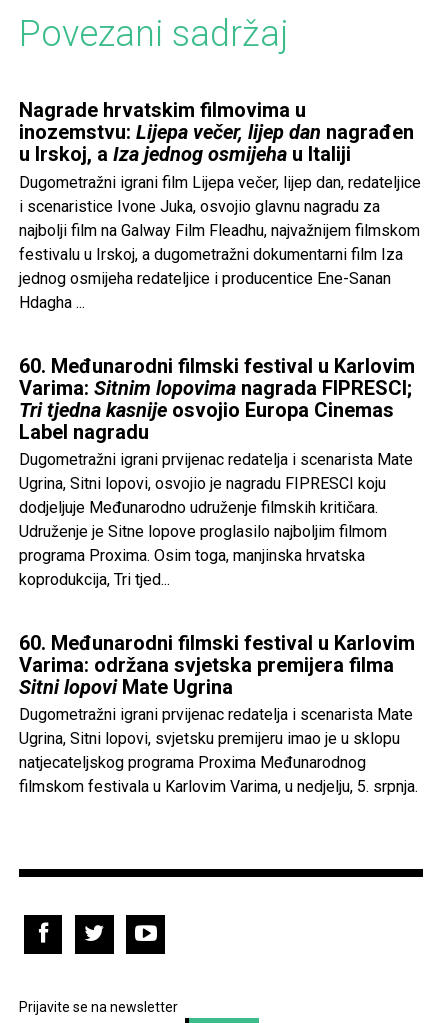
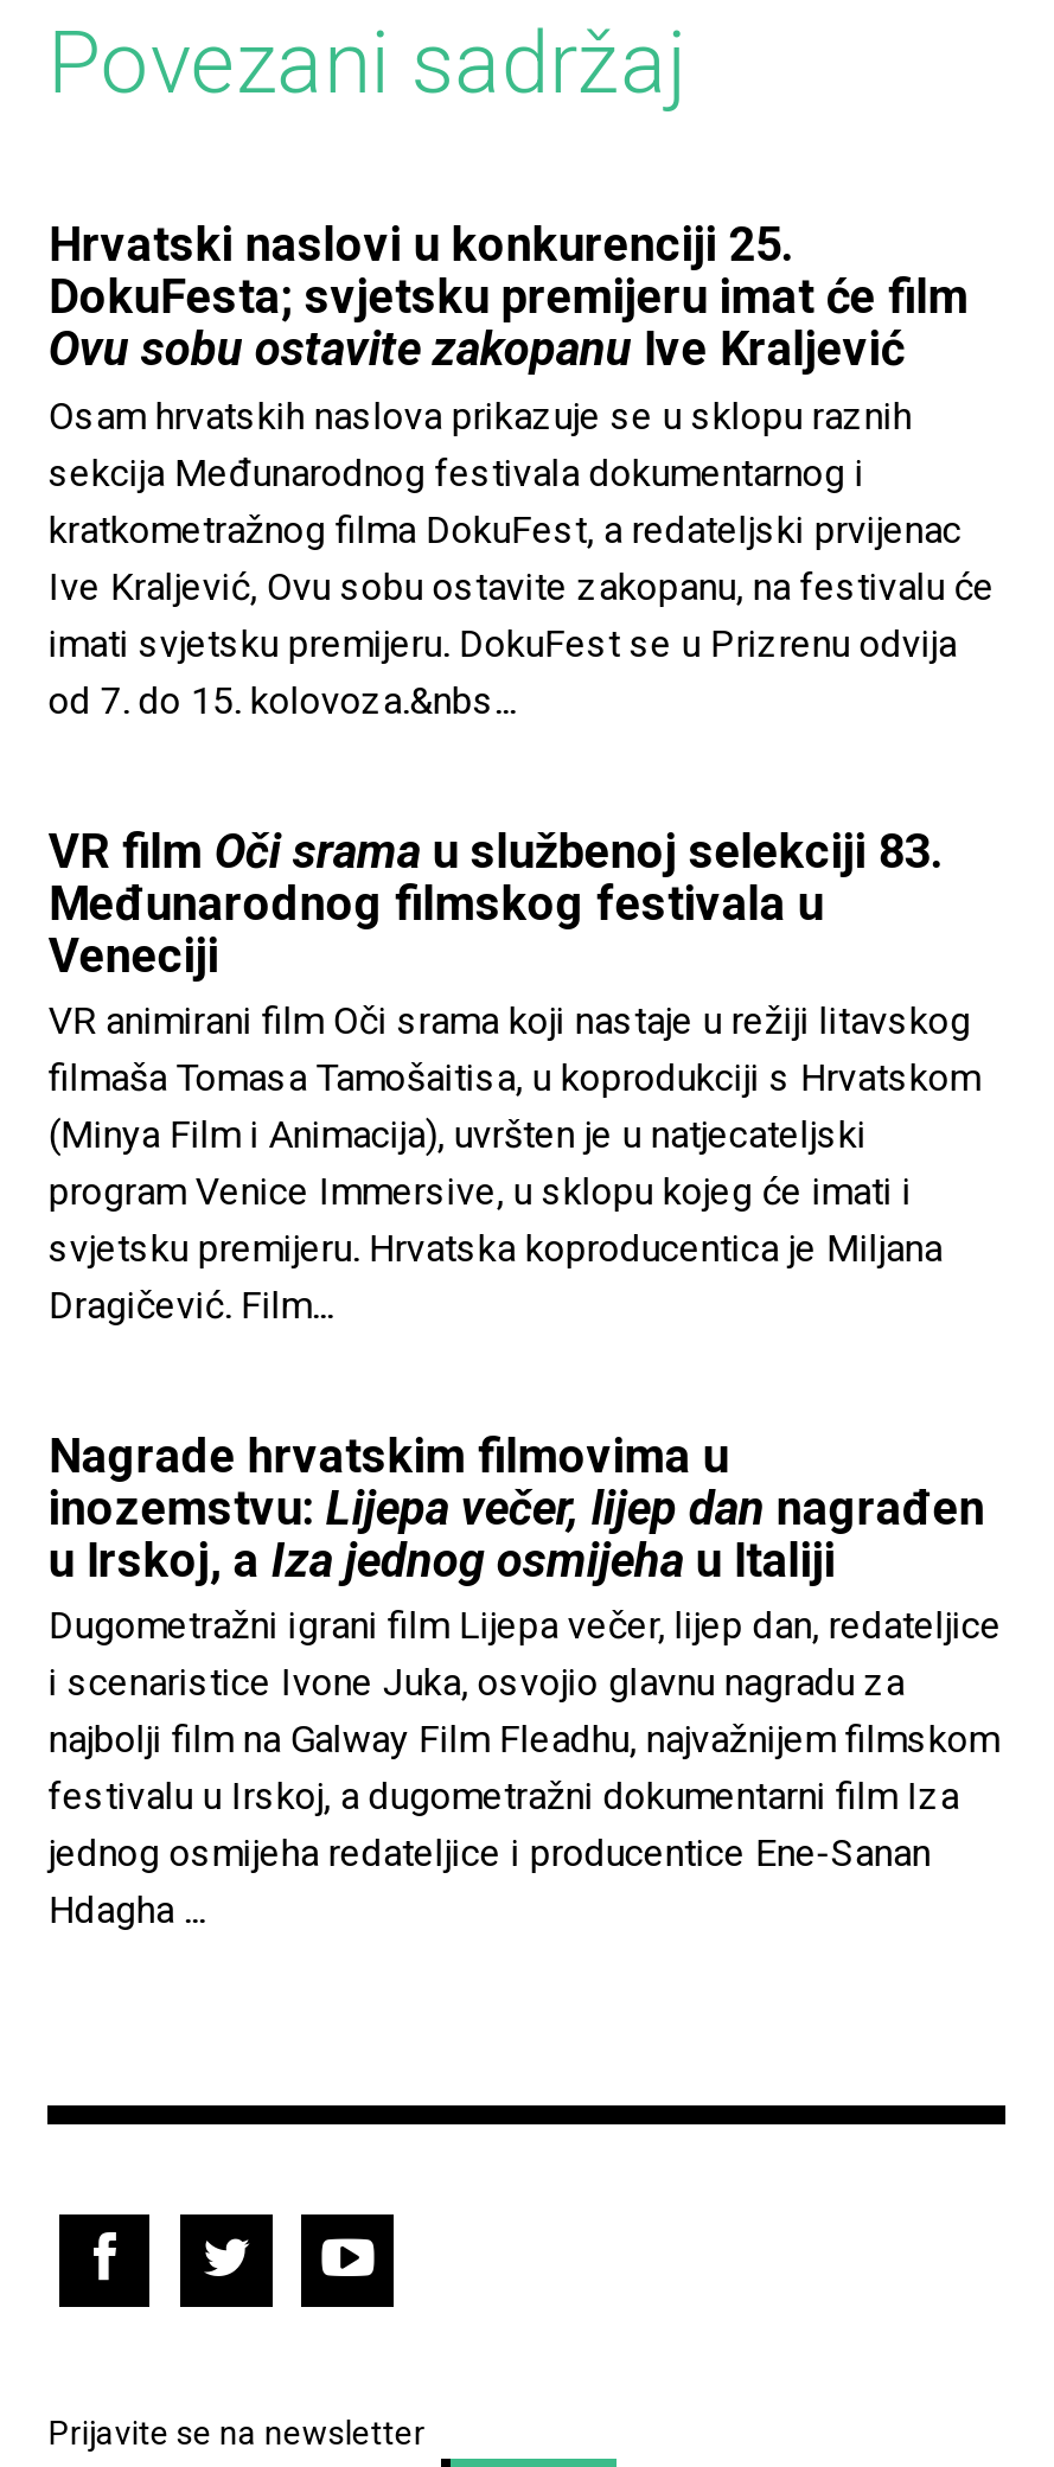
none -> [48,216,994,1328] Hrvatski naslovi u konkurenciji 25. | DokuFesta; svjetsku premijeru imat će film | Ovu sobu ostavite zakopanu Ive Kraljević | Osam hrvatskih naslova prikazuje se u sklopu raznih | sekcija Međunarodnog festivala dokumentarnog i | kratkometražnog filma DokuFest, a redateljski prvijenac | Ive Kraljević, Ovu sobu ostavite zakopanu, na festivalu će | imati svjetsku premijeru. DokuFest se u Prizrenu odvija | od 7. do 15. kolovoza.&nbs... | VR film Oči srama u službenoj selekciji 83. | Međunarodnog filmskog festivala u | Veneciji | VR animirani film Oči srama koji nastaje u režiji litavskog | filmaša Tomasa Tamošaitisa, u koprodukciji s Hrvatskom | (Minya Film i Animacija), uvršten je u natjecateljski | program Venice Immersive, u sklopu kojeg će imati i | svjetsku premijeru. Hrvatska koproducentica je Miljana | Dragičević. Film...
moved [19,98,421,312] -> [48,1427,1002,1933]: Nagrade hrvatskim filmovima u | inozemstvu: Lijepa večer, lijep dan nagrađen | u Irskoj, a Iza jednog osmijeha u Italiji | ... | jednog osmijeha redateljice i producentice Ene-Sanan | Hdagha ...
[19,354,418,796] 60. Međunarodni filmski festival u Karlovim | Varima: Sitnim lopovima nagrada FIPRESCI; | Tri tjedna kasnijeosvojio Europa Cinemas | Label nagradu | Dugometražni igrani prvijenac redatelja i scenarista Mate | Ugrina, Sitni lopovi, osvojio je nagradu FIPRESCI koju | dodjeljuje Međunarodno udruženje filmskih kritičara. | Udruženje je Sitne lopove proglasilo najboljim filmom | programa Proxima. Osim toga, manjinska hrvatska | koprodukcija, Tri tjed... | 60. Međunarodni filmski festival u Karlovim | Varima: održana svjetska premijera filma | Sitni lopovi Mate Ugrina | Dugometražni igrani prvijenac redatelja i scenarista Mate | Ugrina, Sitni lopovi, svjetsku premijeru imao je u sklopu | natjecateljskog programa Proxima Međunarodnog | filmskom festivala u Karlovim Varima, u nedjelju, 5. srpnja. -> none

